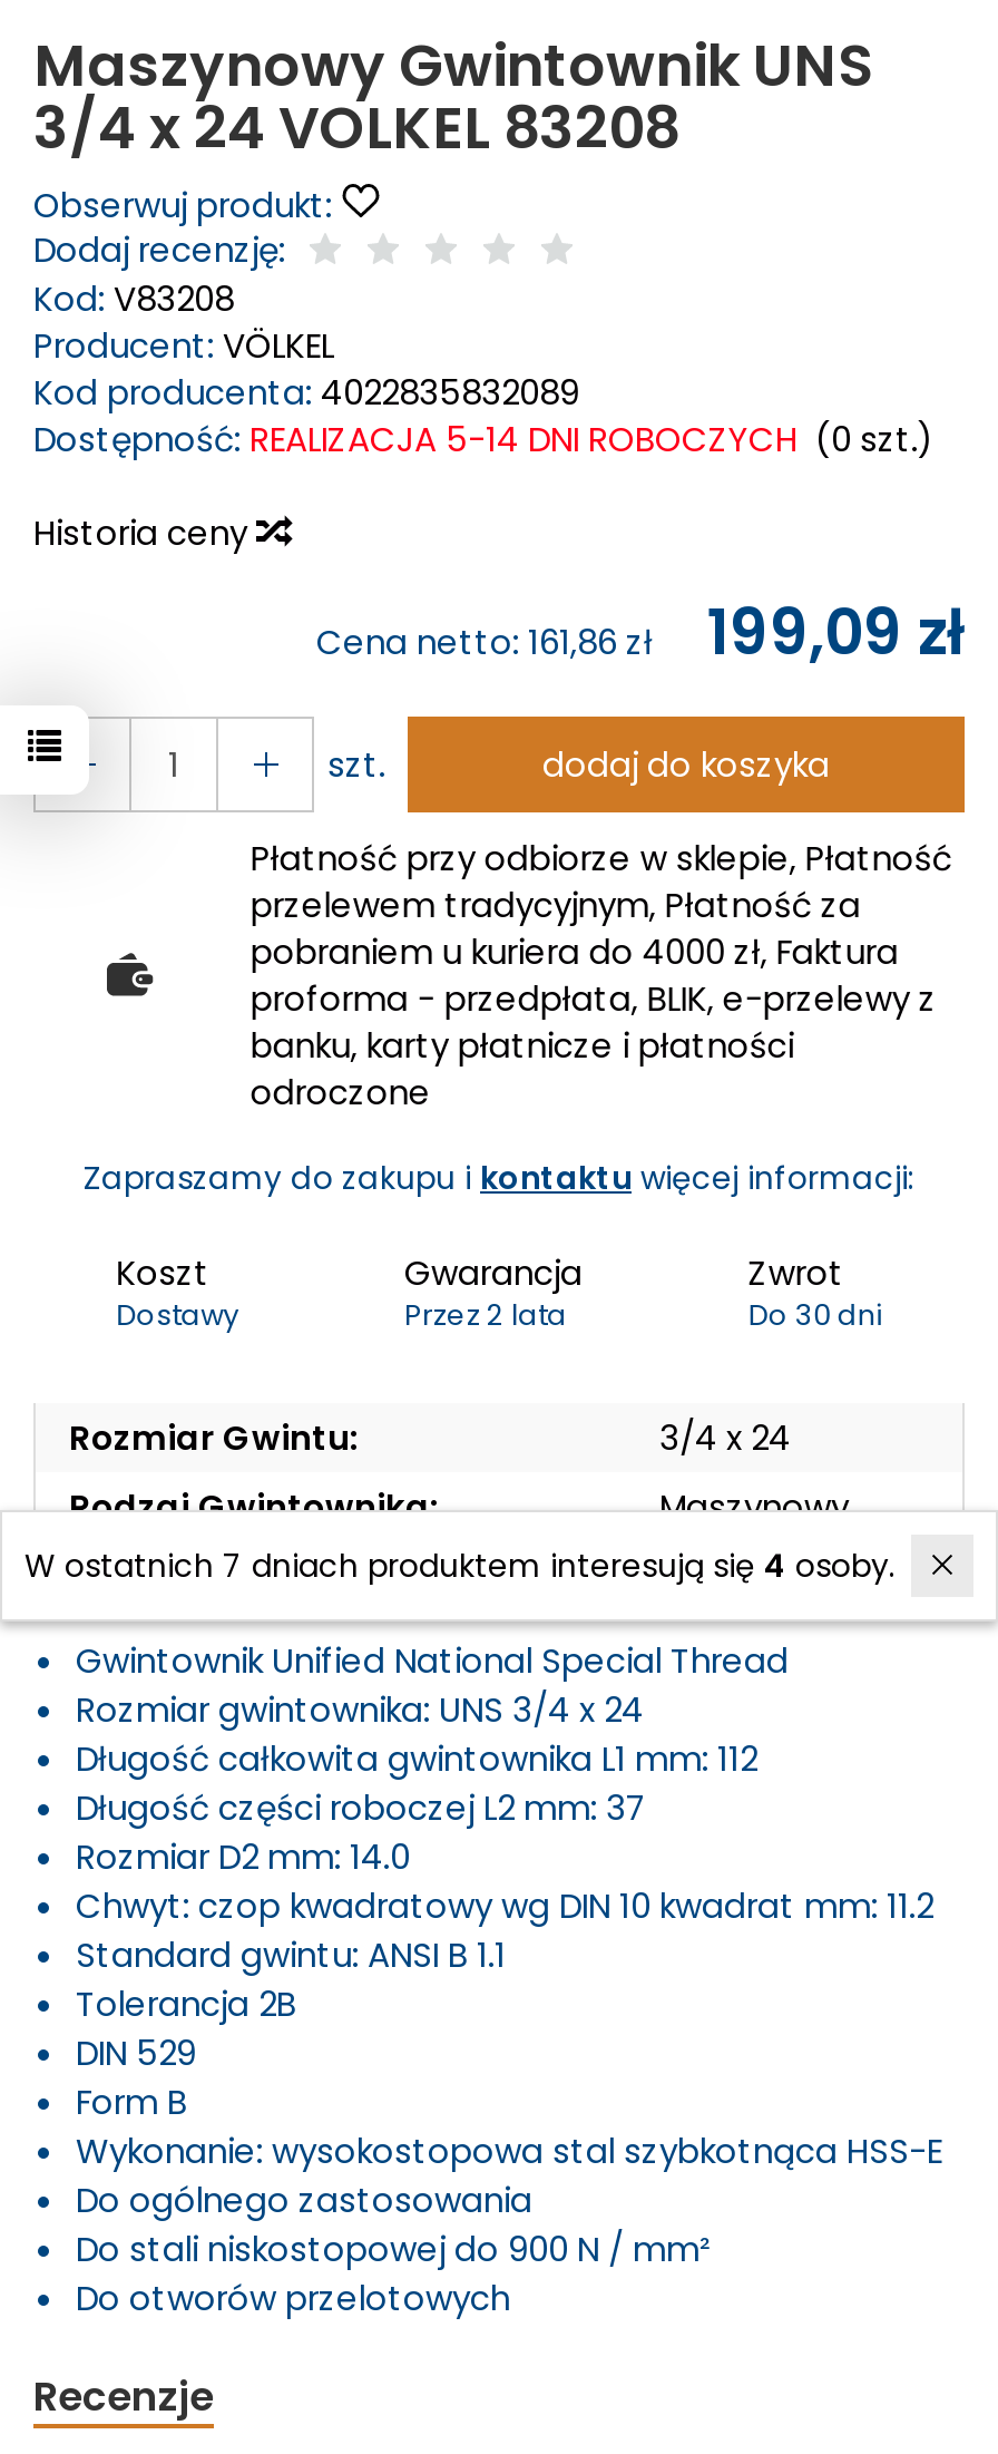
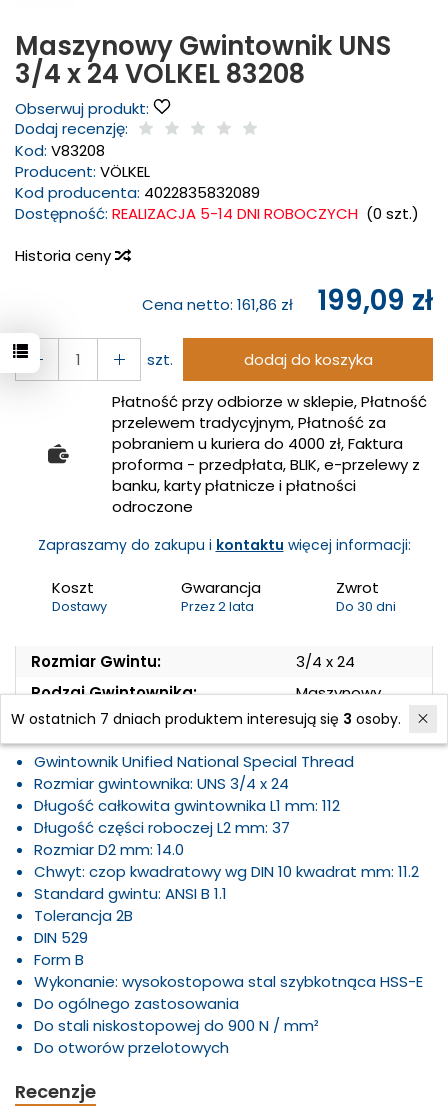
[25,1544,896,1589] W ostatnich 7 dniach produktem interesują się 4 osoby. -> [11,709,401,729] W ostatnich 7 dniach produktem interesują się 3 osoby.

